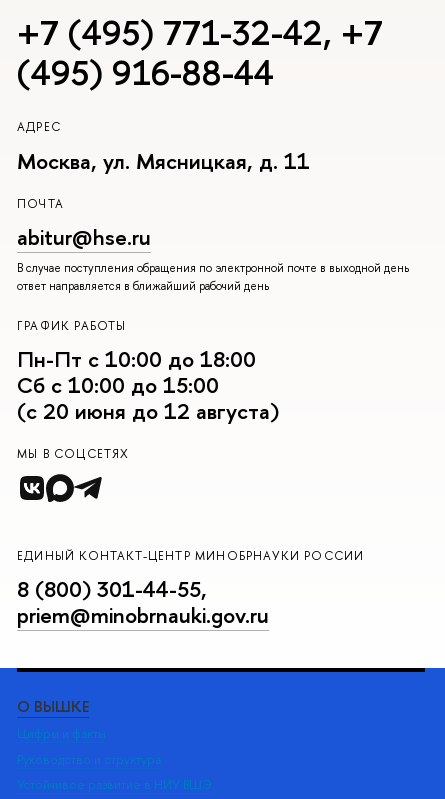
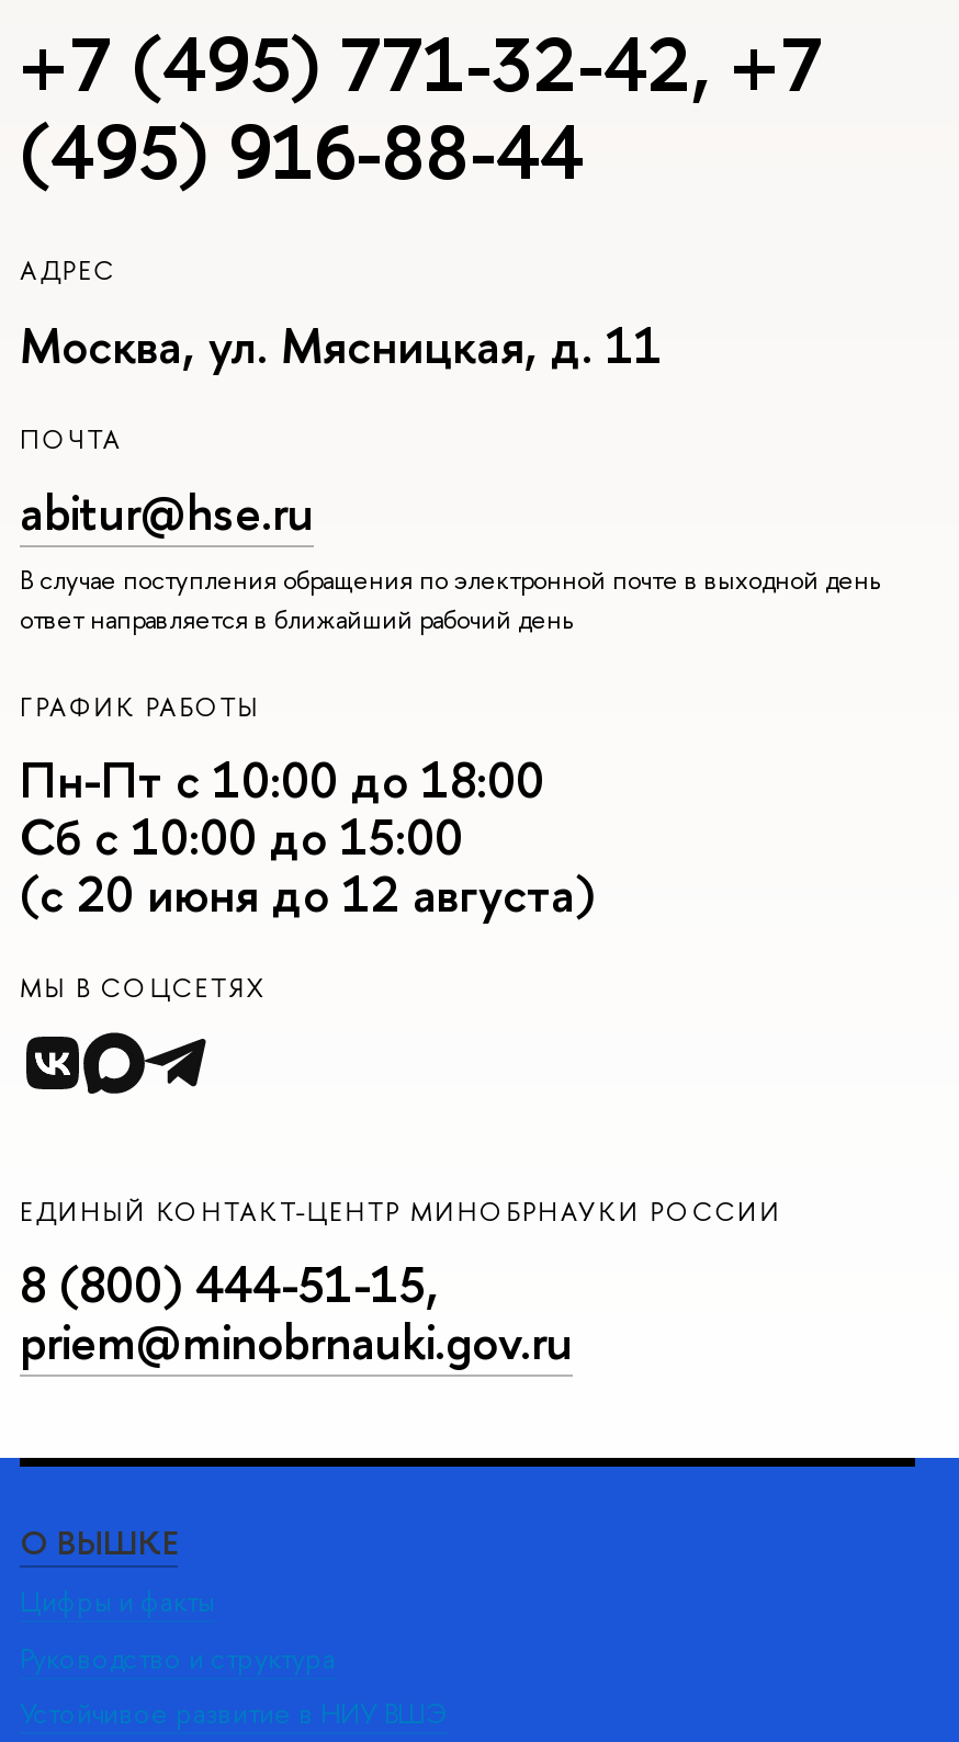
[17,574,207,604] 8 (800) 301-44-55, -> [20,1252,439,1318] 8 (800) 444-51-15,

